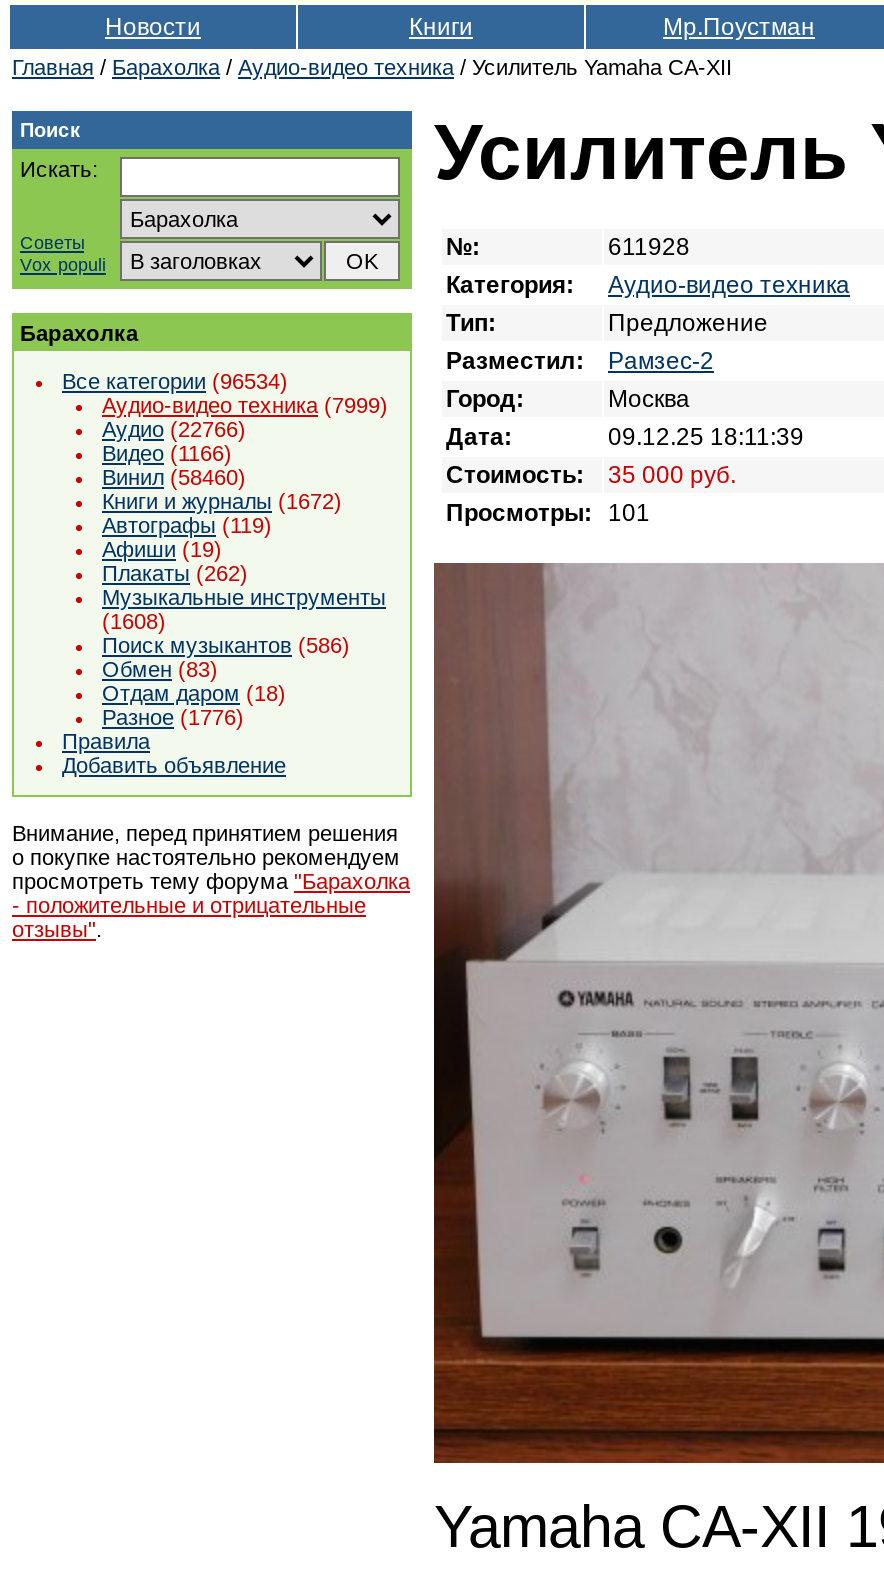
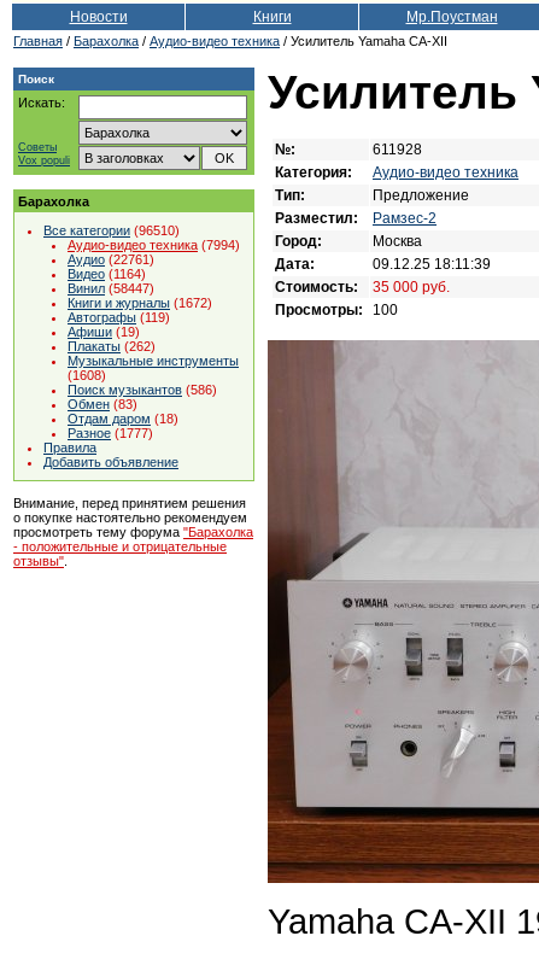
[62,369,288,393] Все категории (96534) -> [43,223,180,238] Все категории (96510)
[102,393,388,417] Аудио-видео техника (7999) -> [68,238,240,252] Аудио-видео техника (7994)
[102,417,246,441] Аудио(22766) -> [68,252,154,267] Аудио(22761)
[102,441,232,465] Видео (1166) -> [68,267,146,281] Видео (1164)
[102,465,246,489] Винил (58460) -> [68,281,154,296] Винил (58447)
[446,498,650,526] Просмотры: 101 -> [275,301,398,318] Просмотры: 100
[102,705,244,729] Разное(1776) -> [68,426,153,440] Разное(1777)

